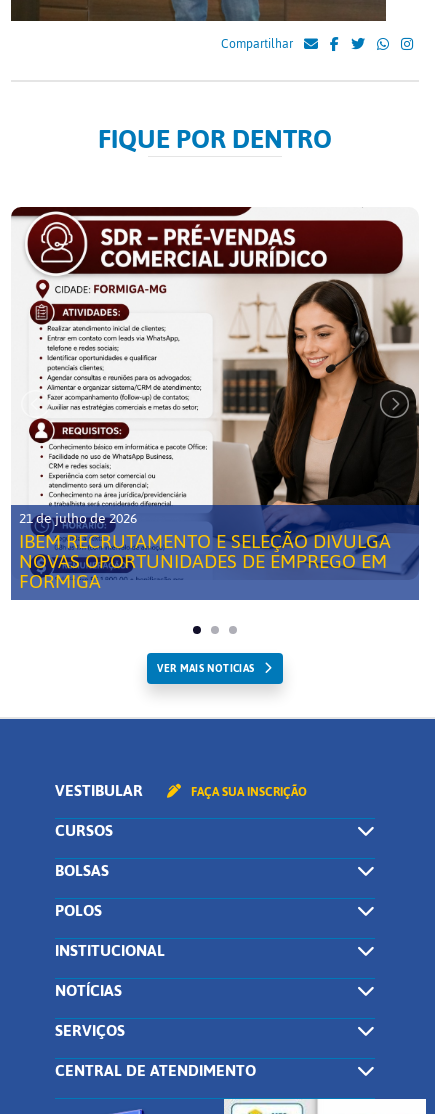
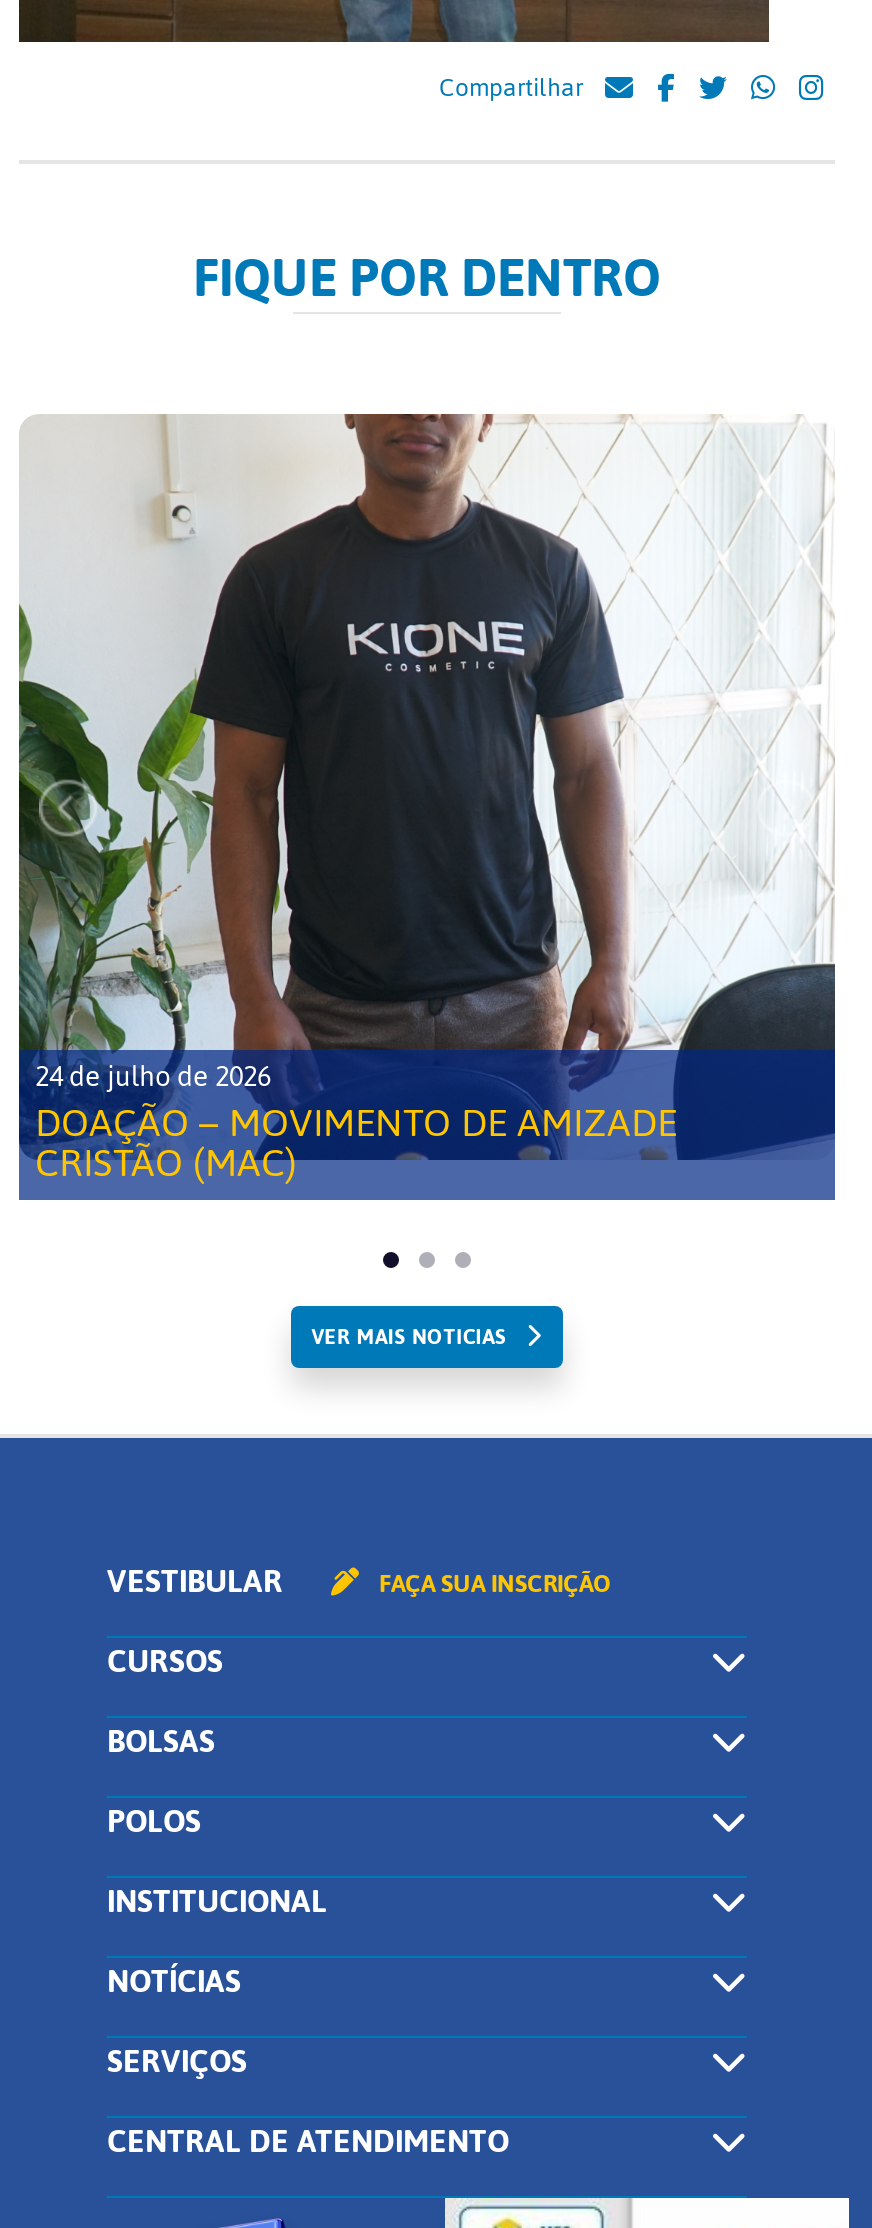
[11,206,420,600] [image] | 21 de julho de 2026 | IBEM RECRUTAMENTO E SELEÇÃO DIVULGA | NOVAS OPORTUNIDADES DE EMPREGO EM | FORMIGA -> [17,412,835,1200] [image] | 24 de julho de 2026 | DOAÇÃO – MOVIMENTO DE AMIZADE | CRISTÃO (MAC)

